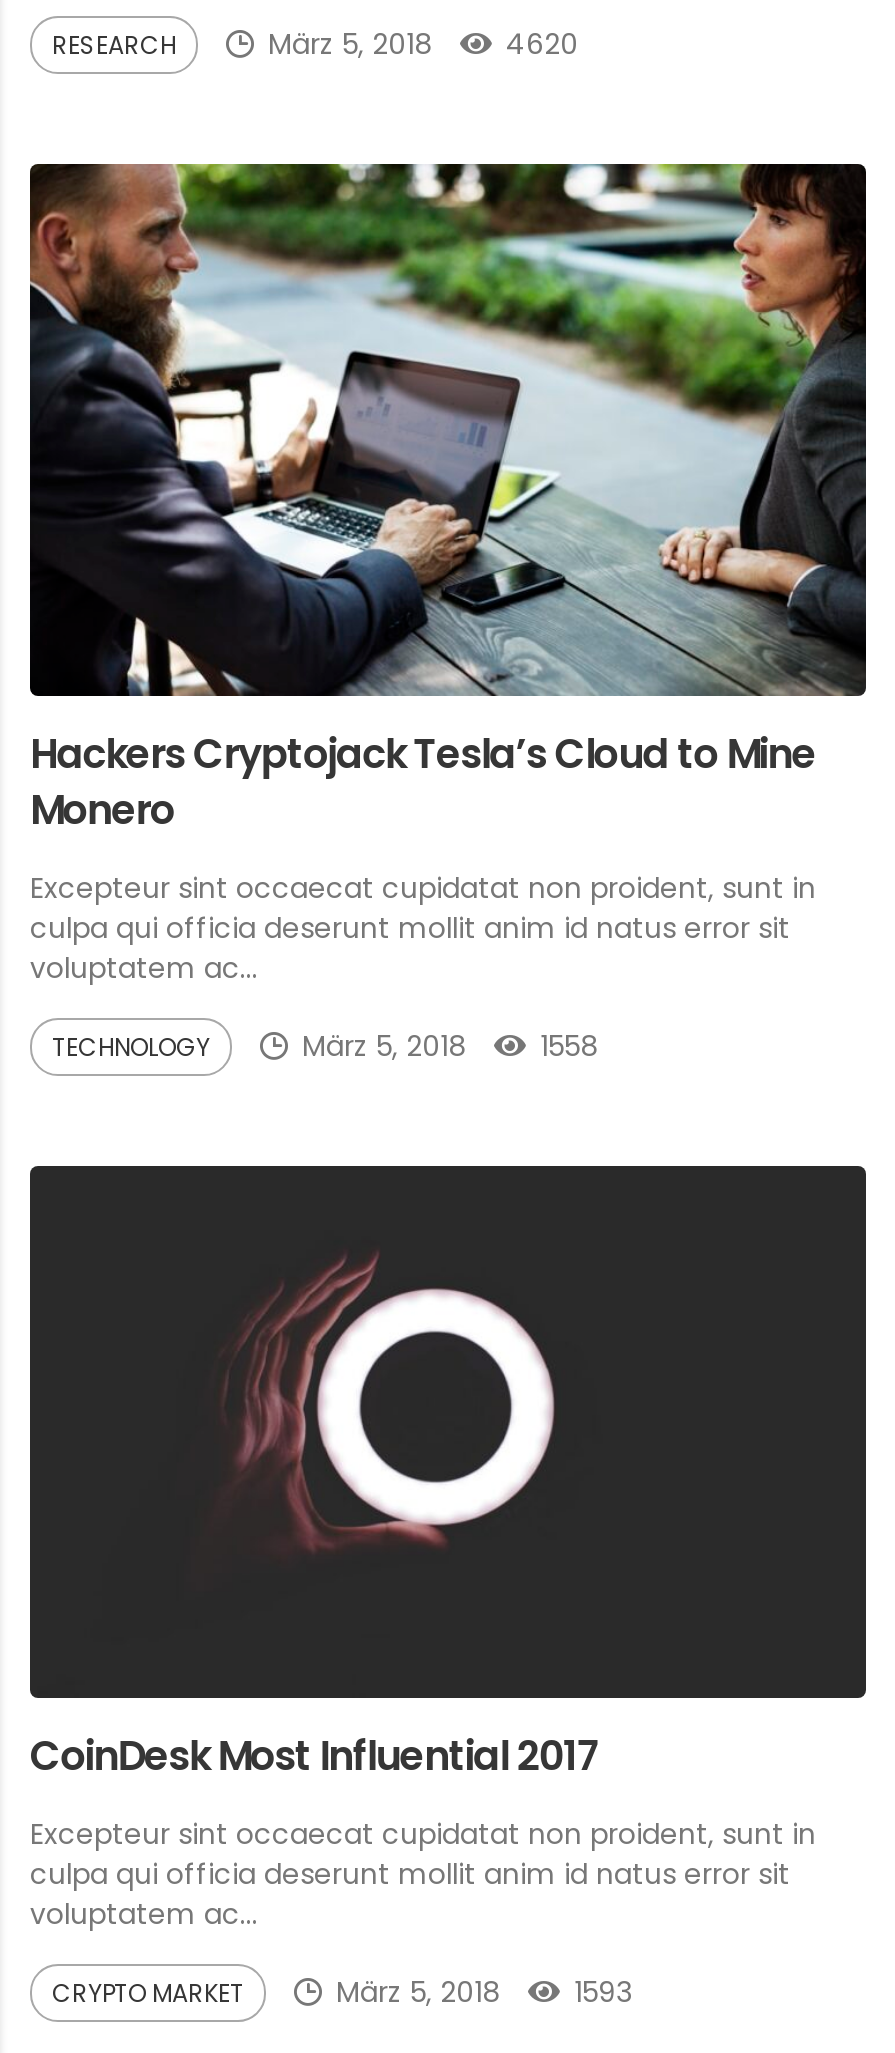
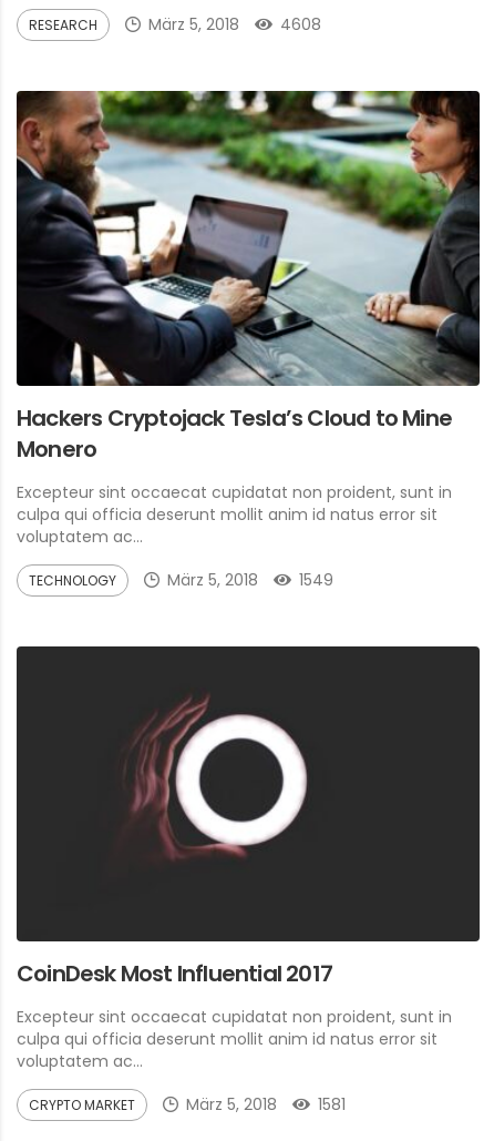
[260,25,578,65] März 5, 2018 4620 -> [144,14,321,36] März 5, 2018 4608
[294,1027,598,1067] März 5, 2018 1558 -> [163,569,333,591] März 5, 2018 1549
[328,1973,632,2013] März 5, 2018 1593 -> [182,1094,346,1116] März 5, 2018 1581

